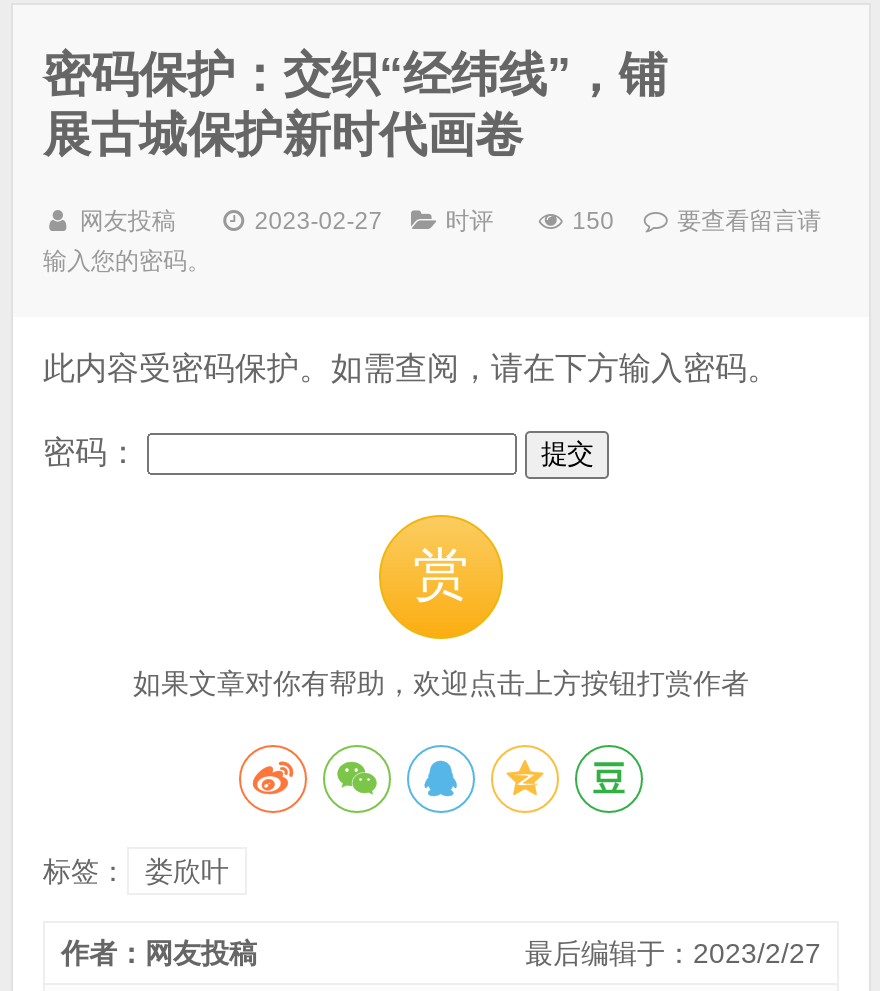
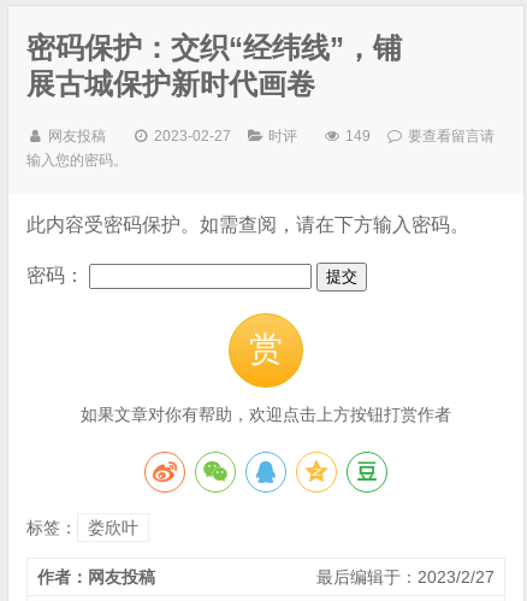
[572,207,620,235] 150 -> [345,128,374,145] 149

